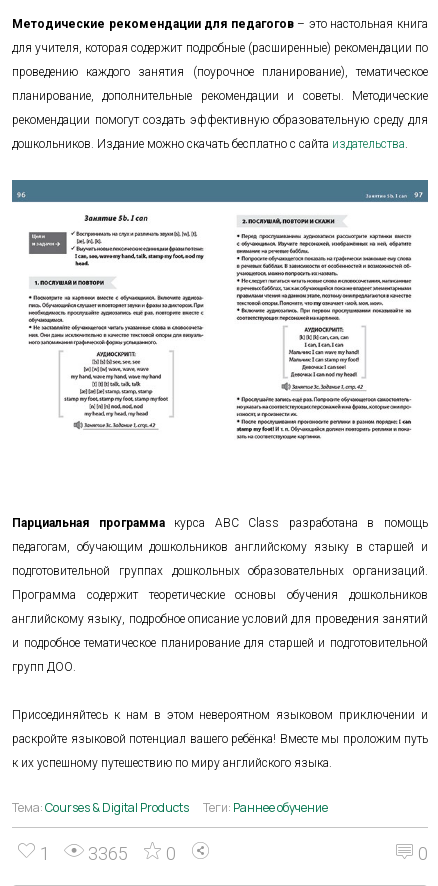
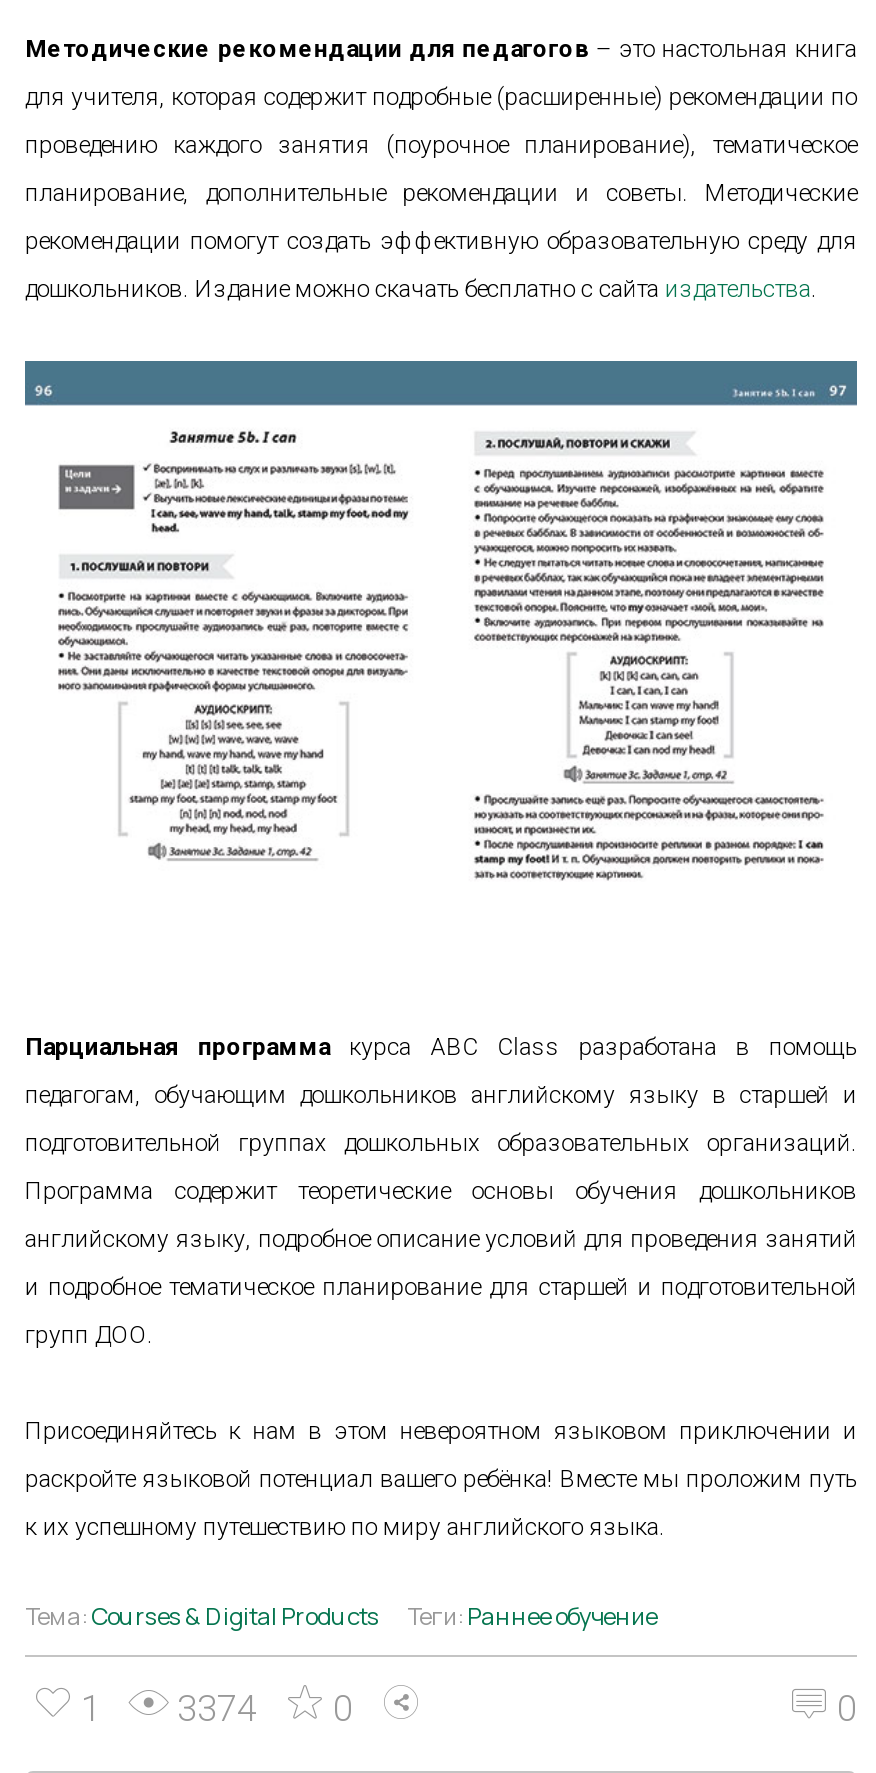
[40,843,176,864] 1 3365 0 -> [81,1688,353,1730] 1 3374 0

